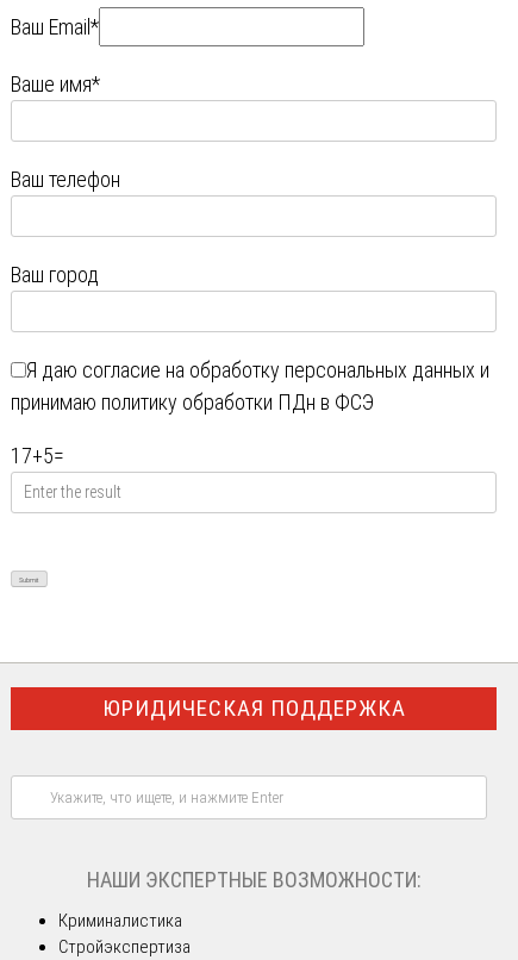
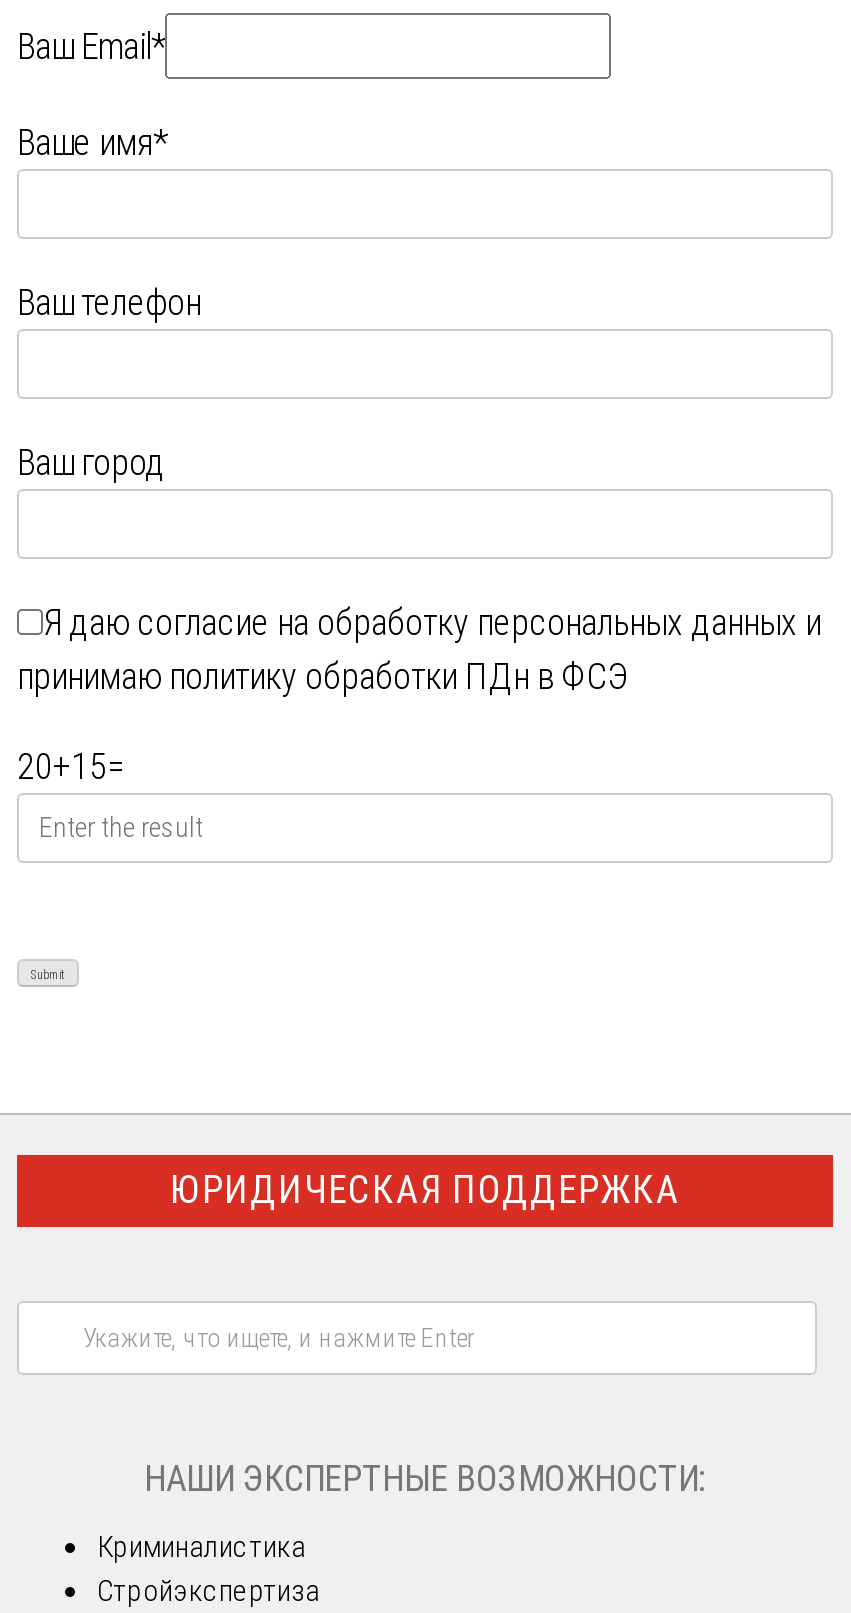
[11,443,64,468] 17+5= -> [17,745,125,787] 20+15=

